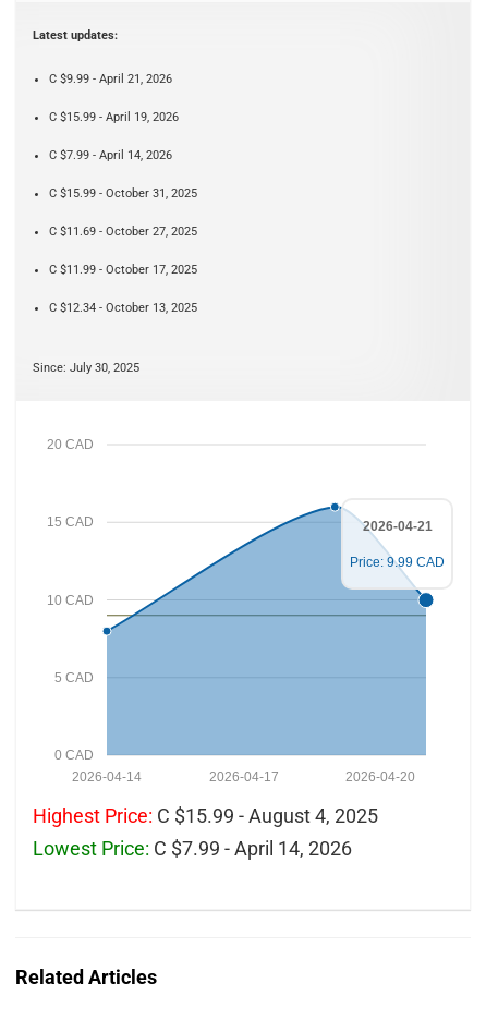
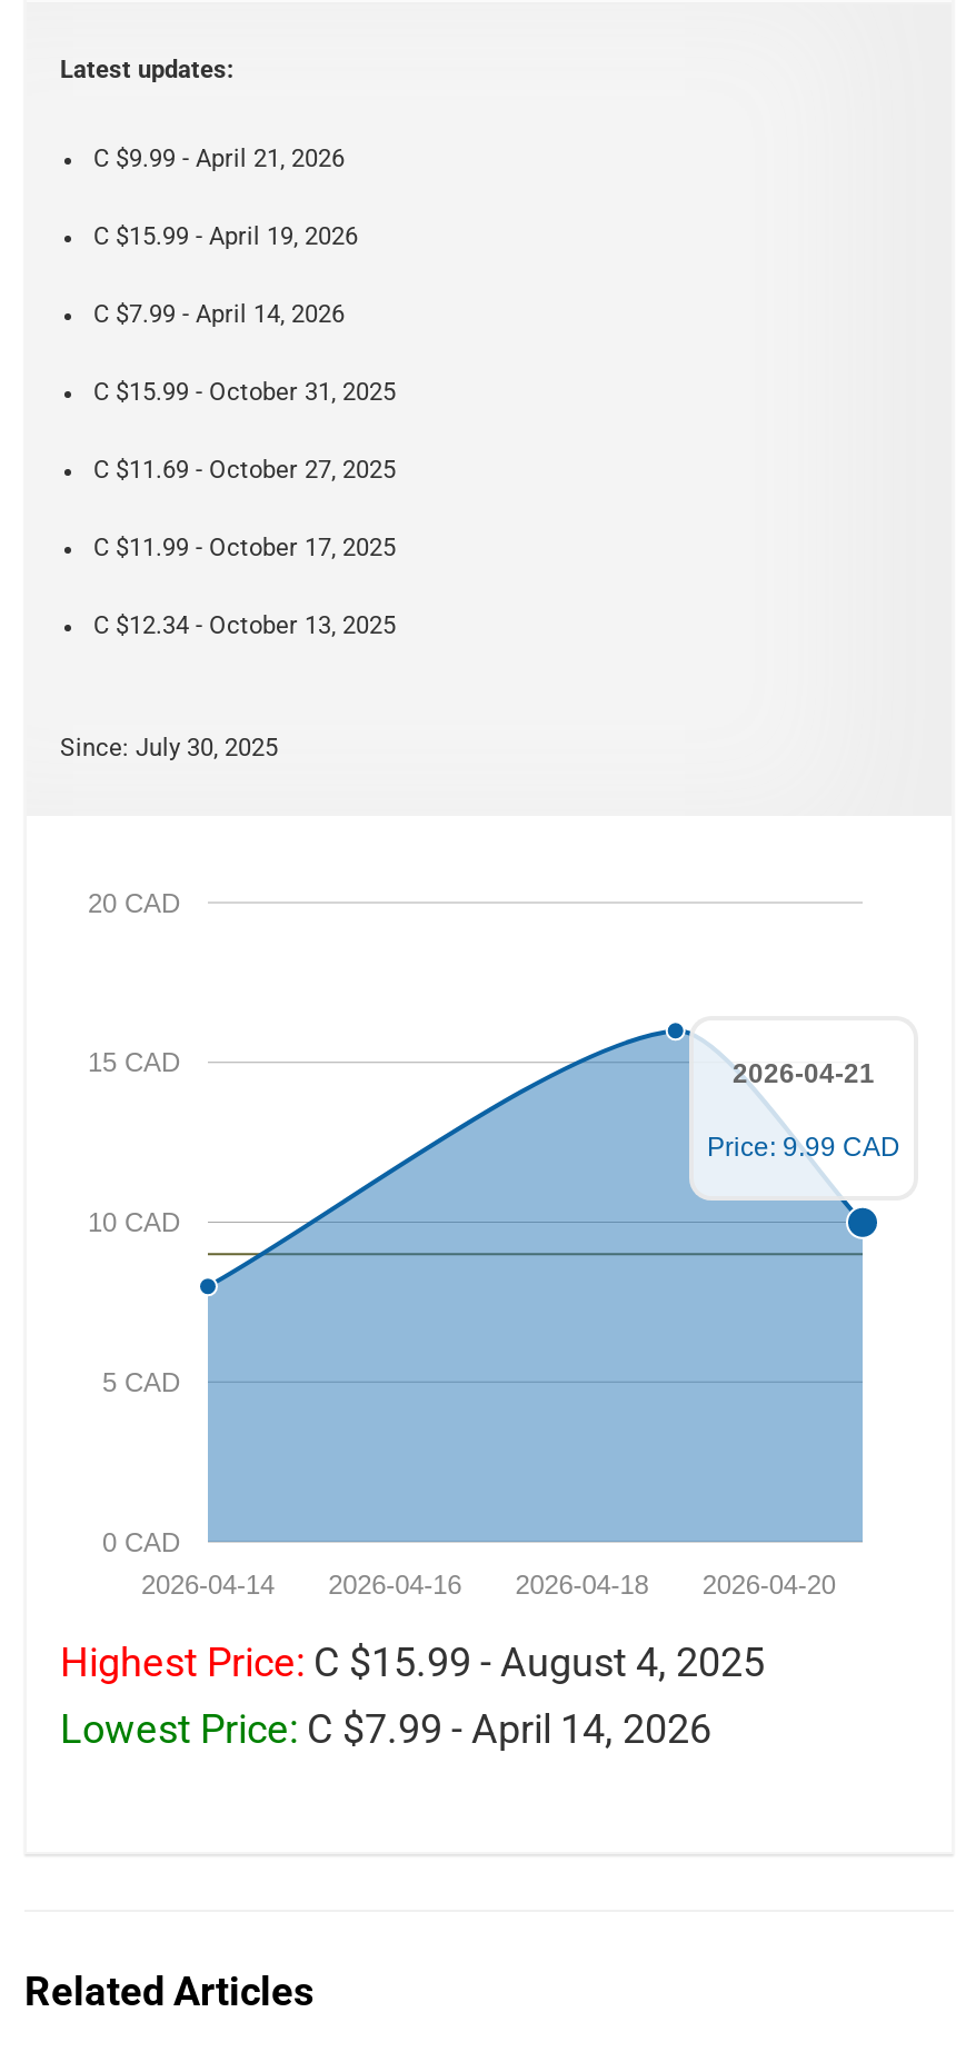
[209,769,279,784] 2026-04-17 -> [328,1569,649,1599] 2026-04-18 | 2026-04-16

